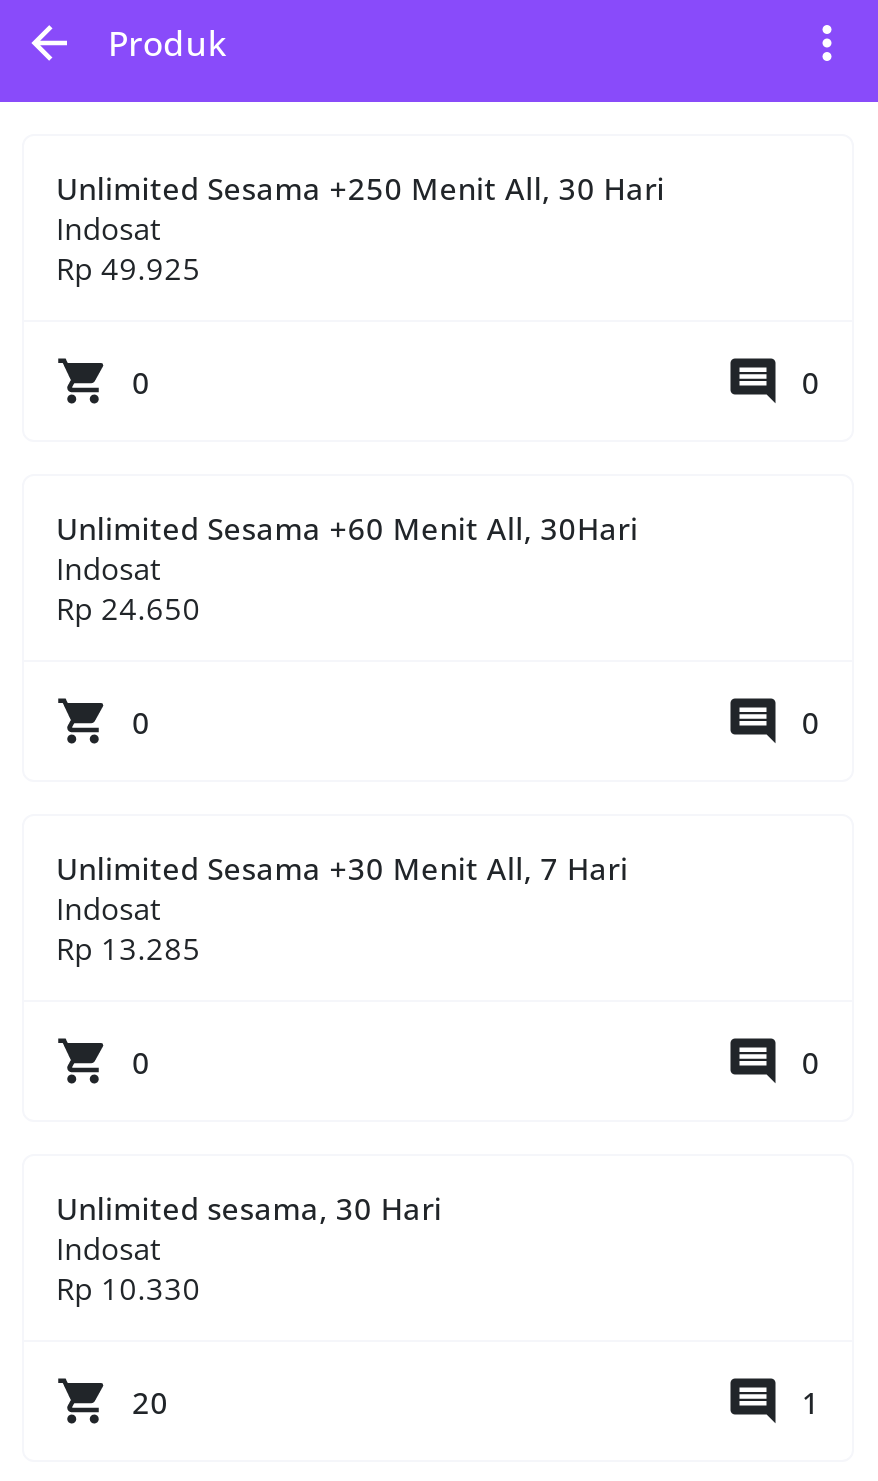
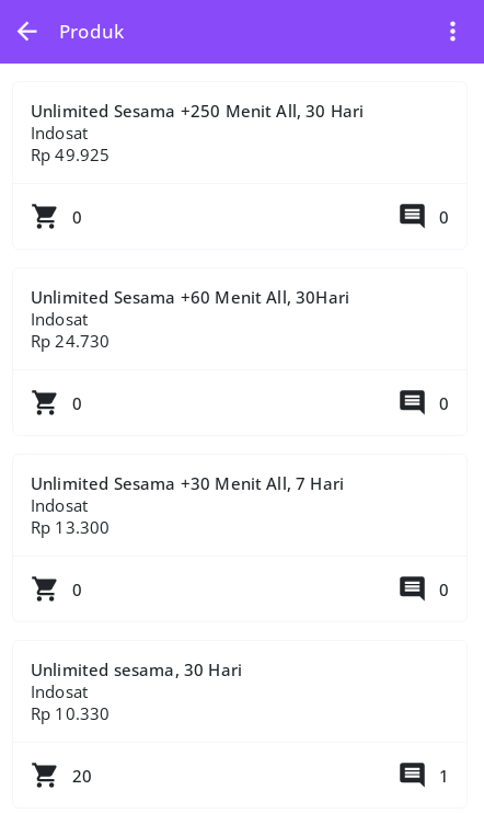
[56,588,201,628] Rp 24.650 -> [31,330,110,352] Rp 24.730
[56,928,201,968] Rp 13.285 -> [31,516,110,538] Rp 13.300

